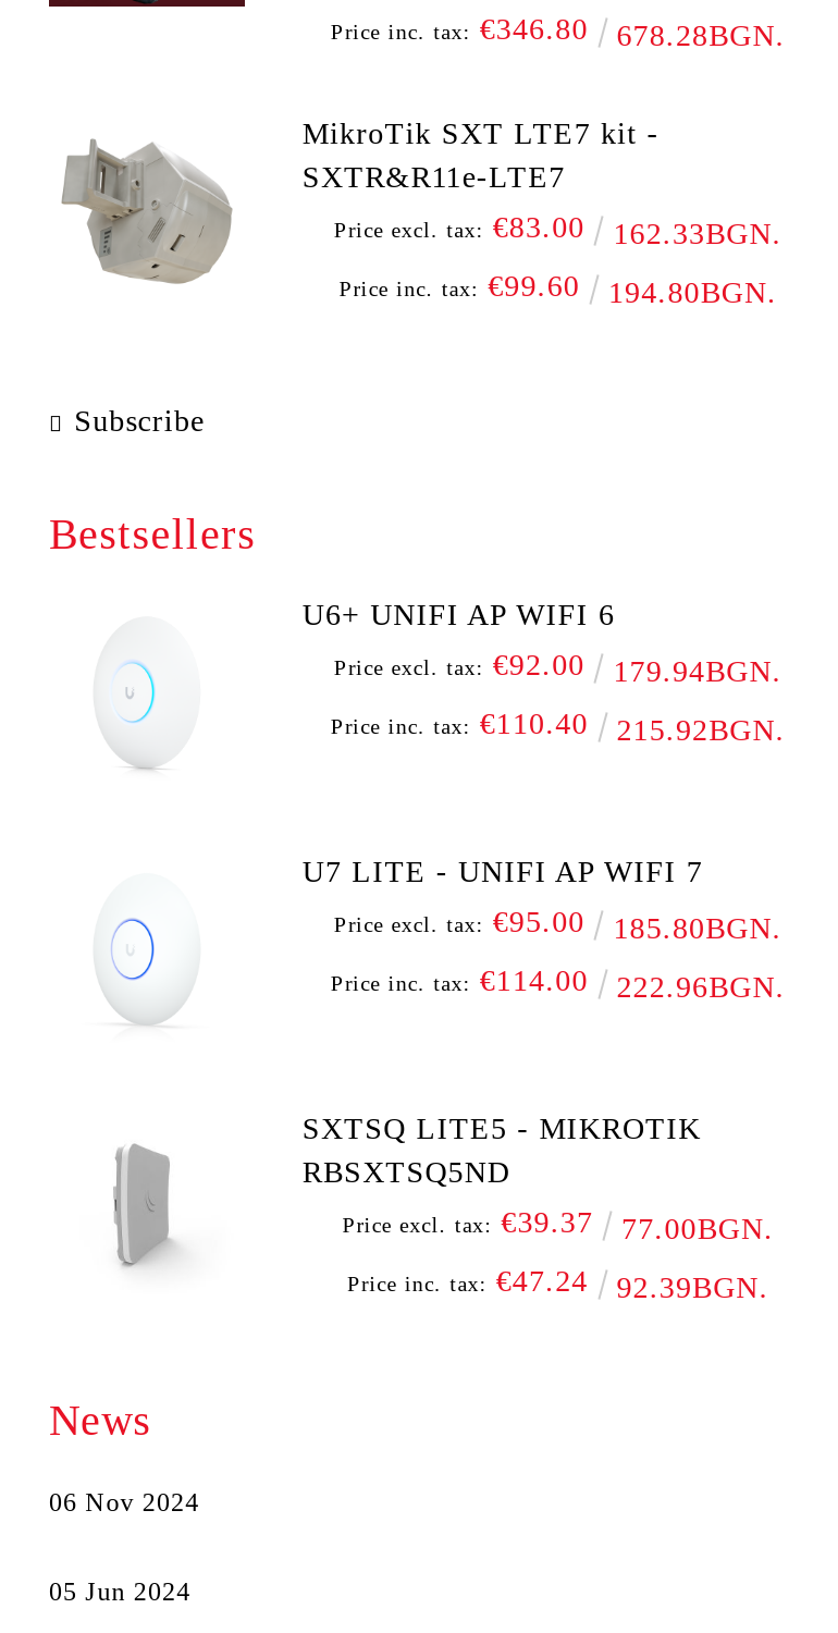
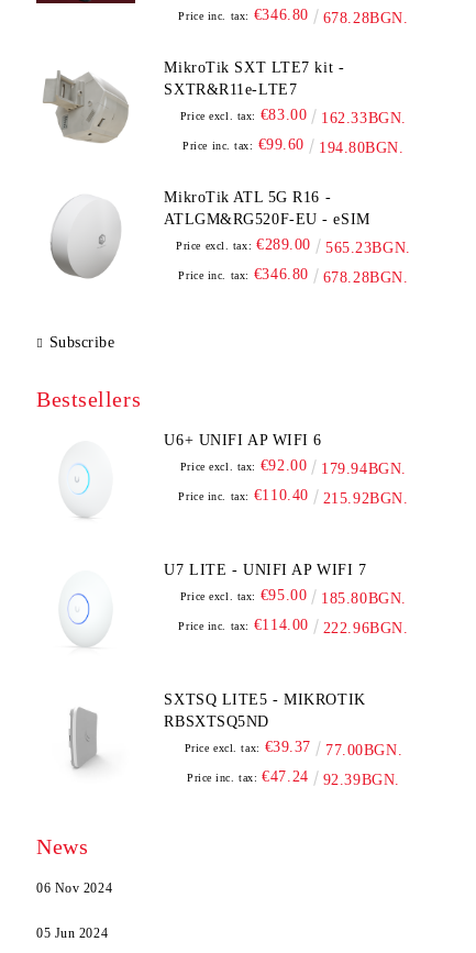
none -> [49,189,411,286] [image] | MikroTik ATL 5G R16 - | ATLGM&RG520F-EU - eSIM | Price excl. tax: €289.00 | 565.23BGN. | Price inc. tax: €346.80 | 678.28BGN.

